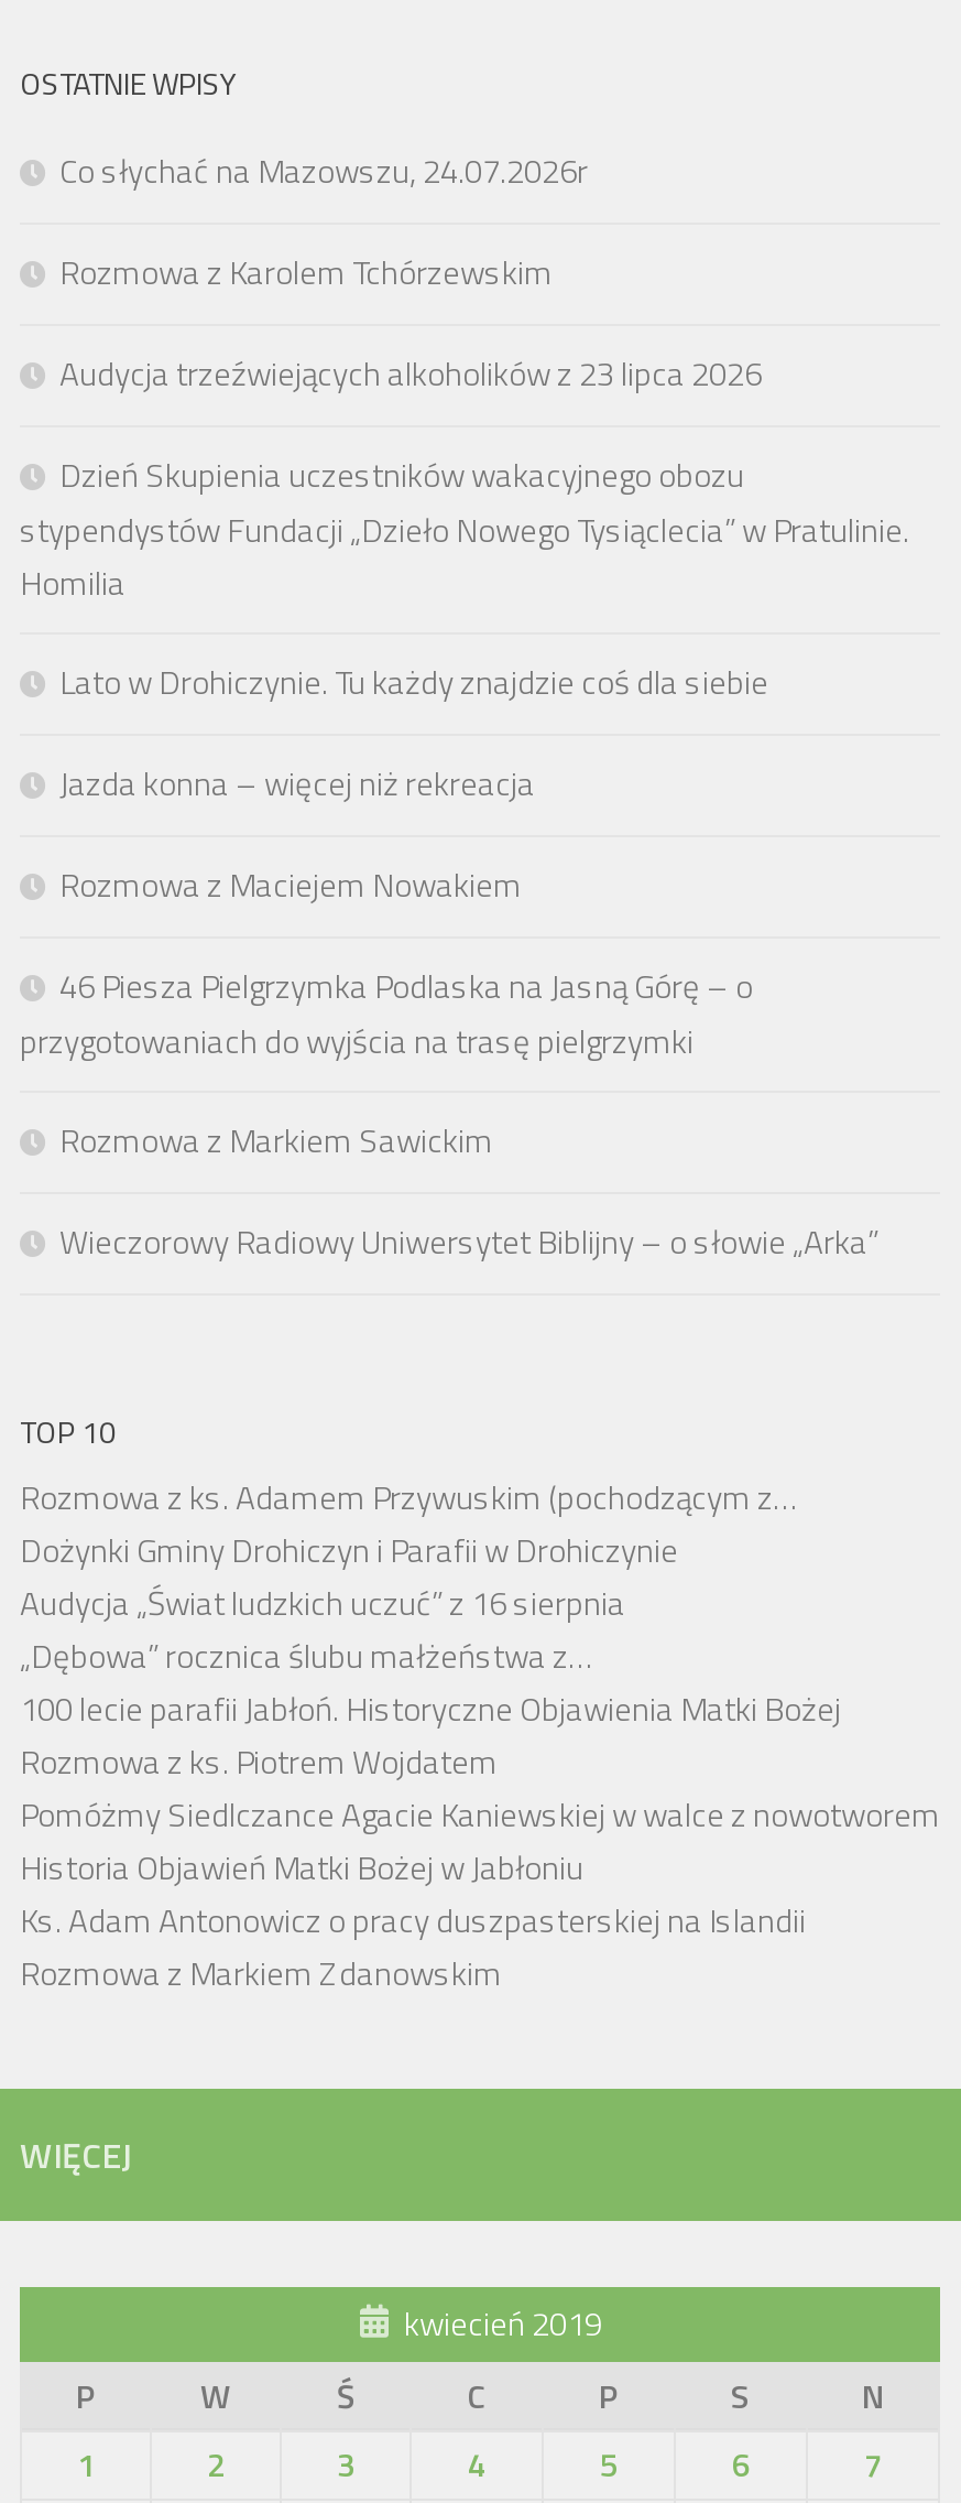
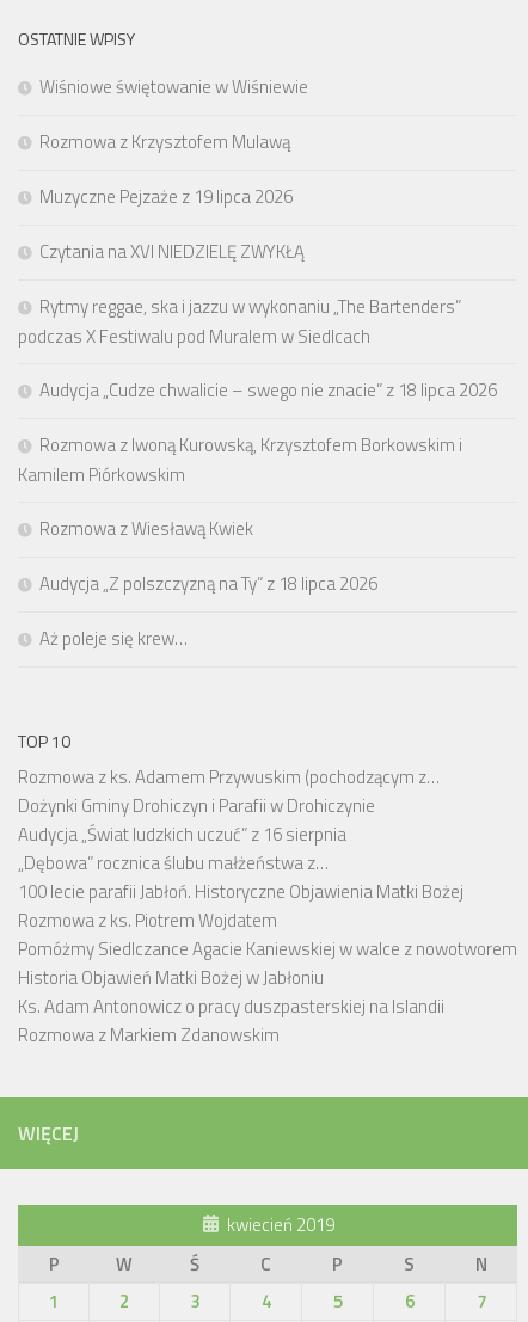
[59,146,588,197] Co słychać na Mazowszu, 24.07.2026r -> [39,73,308,101] Wiśniowe świętowanie w Wiśniewie
[59,247,553,298] Rozmowa z Karolem Tchórzewskim -> [39,128,290,156] Rozmowa z Krzysztofem Mulawą
[59,349,762,399] Audycja trzeźwiejących alkoholików z 23 lipca 2026 -> [39,183,293,211] Muzyczne Pejzaże z 19 lipca 2026
[20,450,909,609] Dzień Skupienia uczestników wakacyjnego obozu | stypendystów Fundacji „Dzieło Nowego Tysiąclecia” w Pratulinie. | Homilia -> [39,238,305,265] Czytania na XVI NIEDZIELĘ ZWYKŁĄ
[59,657,768,708] Lato w Drohiczynie. Tu każdy znajdzie coś dla siebie -> [18,293,461,350] Rytmy reggae, ska i jazzu w wykonaniu „The Bartenders” | podczas X Festiwalu pod Muralem w Siedlcach
[59,759,535,809] Jazda konna – więcej niż rekreacja -> [39,377,497,404] Audycja „Cudze chwalicie – swego nie znacie” z 18 lipca 2026
[59,860,522,911] Rozmowa z Maciejem Nowakiem -> [18,431,462,489] Rozmowa z Iwoną Kurowską, Krzysztofem Borkowskim i | Kamilem Piórkowskim
[20,961,753,1067] 46 Piesza Pielgrzymka Podlaska na Jasną Górę – o | przygotowaniach do wyjścia na trasę pielgrzymki -> [39,515,253,543] Rozmowa z Wiesławą Kwiek
[59,1116,493,1166] Rozmowa z Markiem Sawickim -> [39,570,377,597] Audycja „Z polszczyzną na Ty” z 18 lipca 2026
[59,1217,878,1268] Wieczorowy Radiowy Uniwersytet Biblijny – o słowie „Arka” -> [39,625,188,652] Aż poleje się krew…

